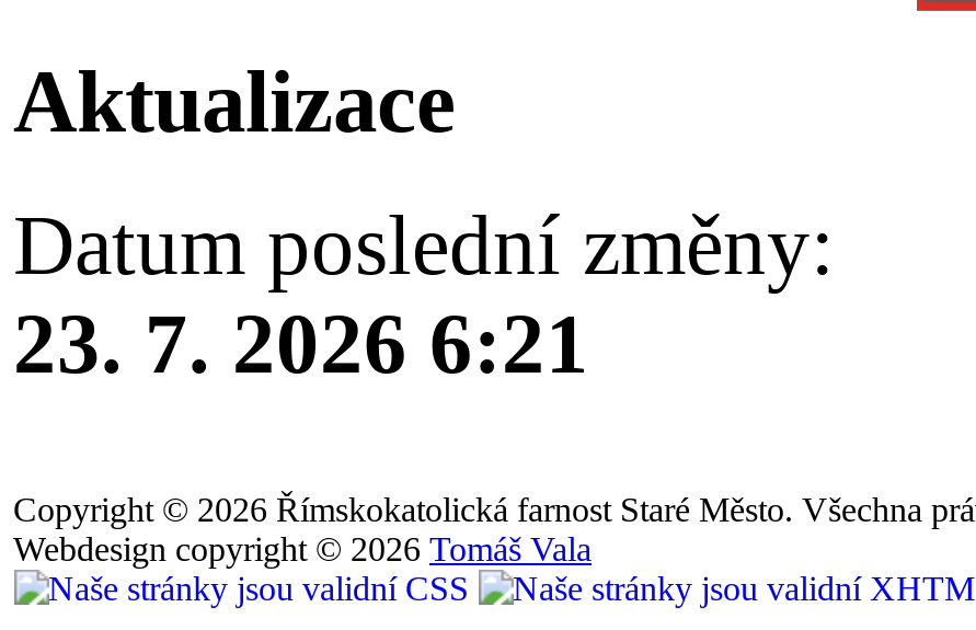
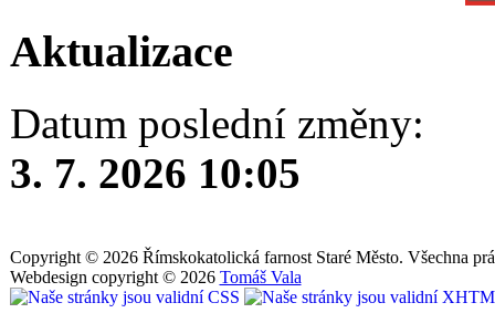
[13,296,589,390] 23. 7. 2026 6:21 -> [9,150,300,197] 3. 7. 2026 10:05

